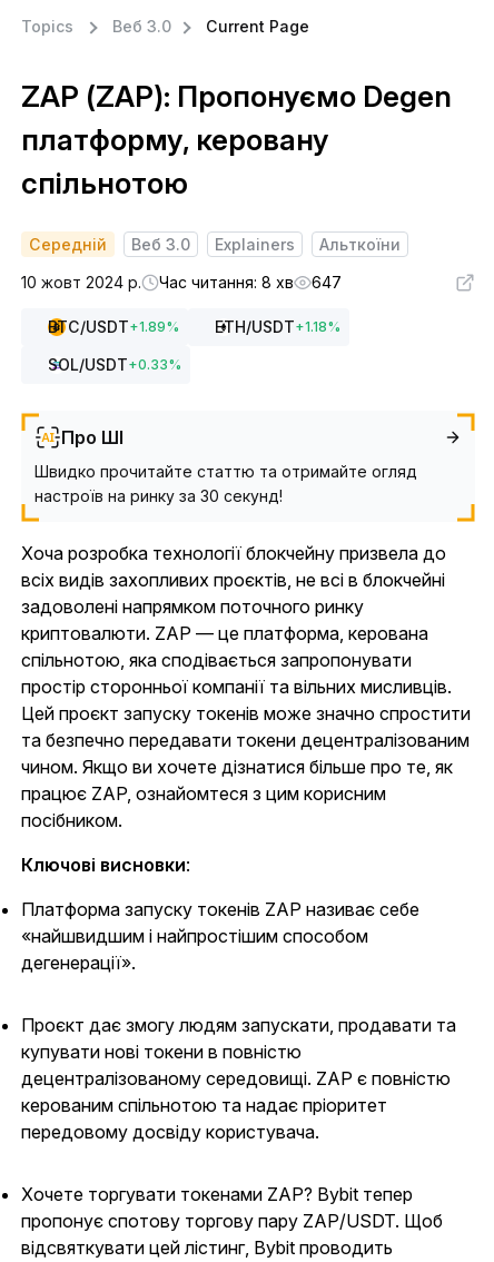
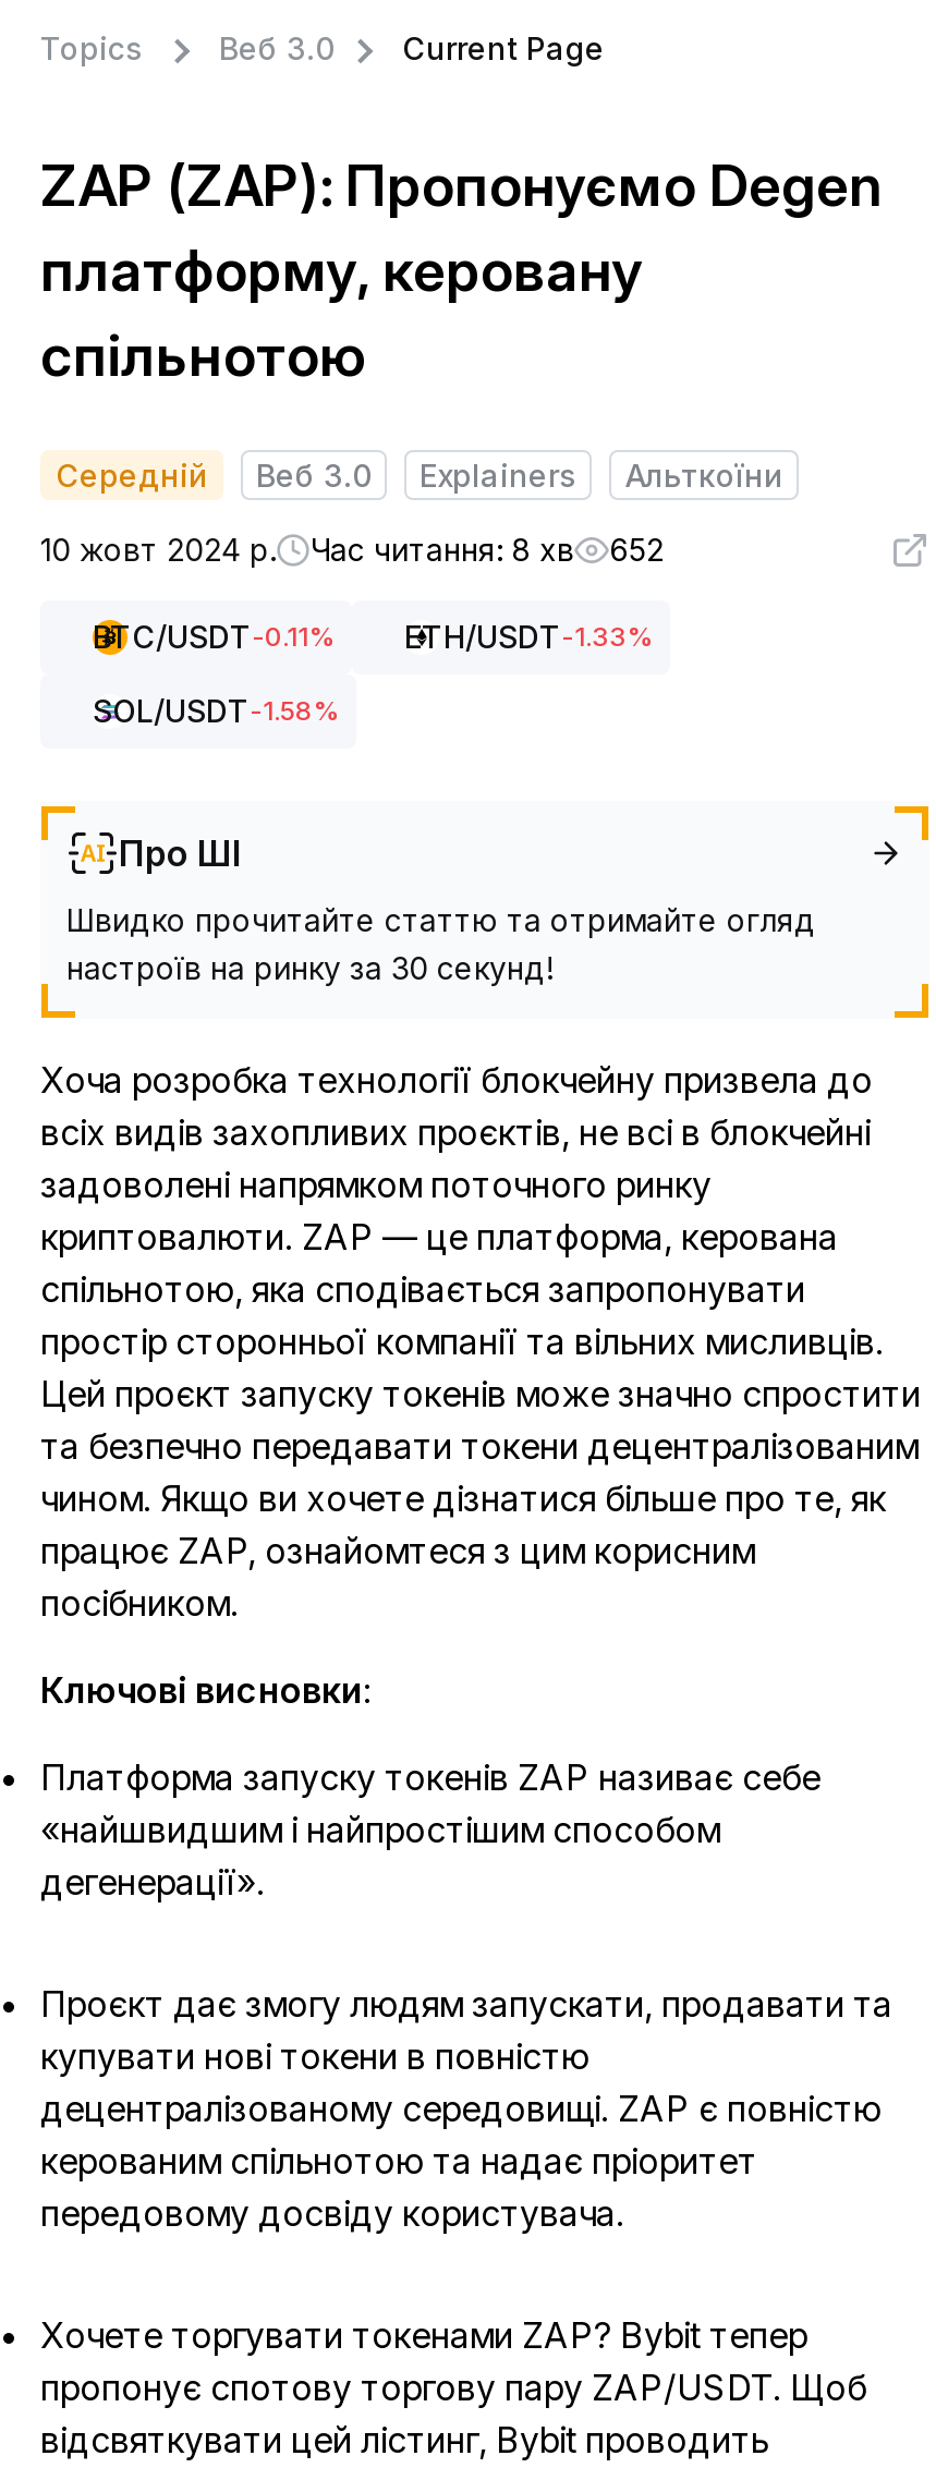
[21,273,342,292] 10 жовт 2024 р. Час читання: 8 хв 647 -> [40,531,664,568] 10 жовт 2024 р. Час читання: 8 хв 652
[48,317,340,336] BTC/USDT + 1.89% | ETH/USDT + 1.18% -> [93,618,653,655] BTC/USDT-0.11% | ETH/USDT-1.33%
[48,355,181,374] SOL/USDT + 0.33% -> [93,692,339,729] SOL/USDT-1.58%

